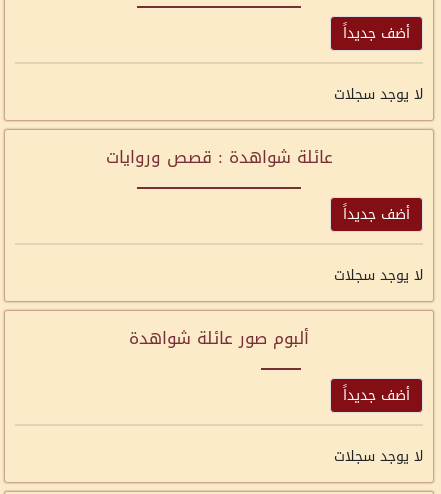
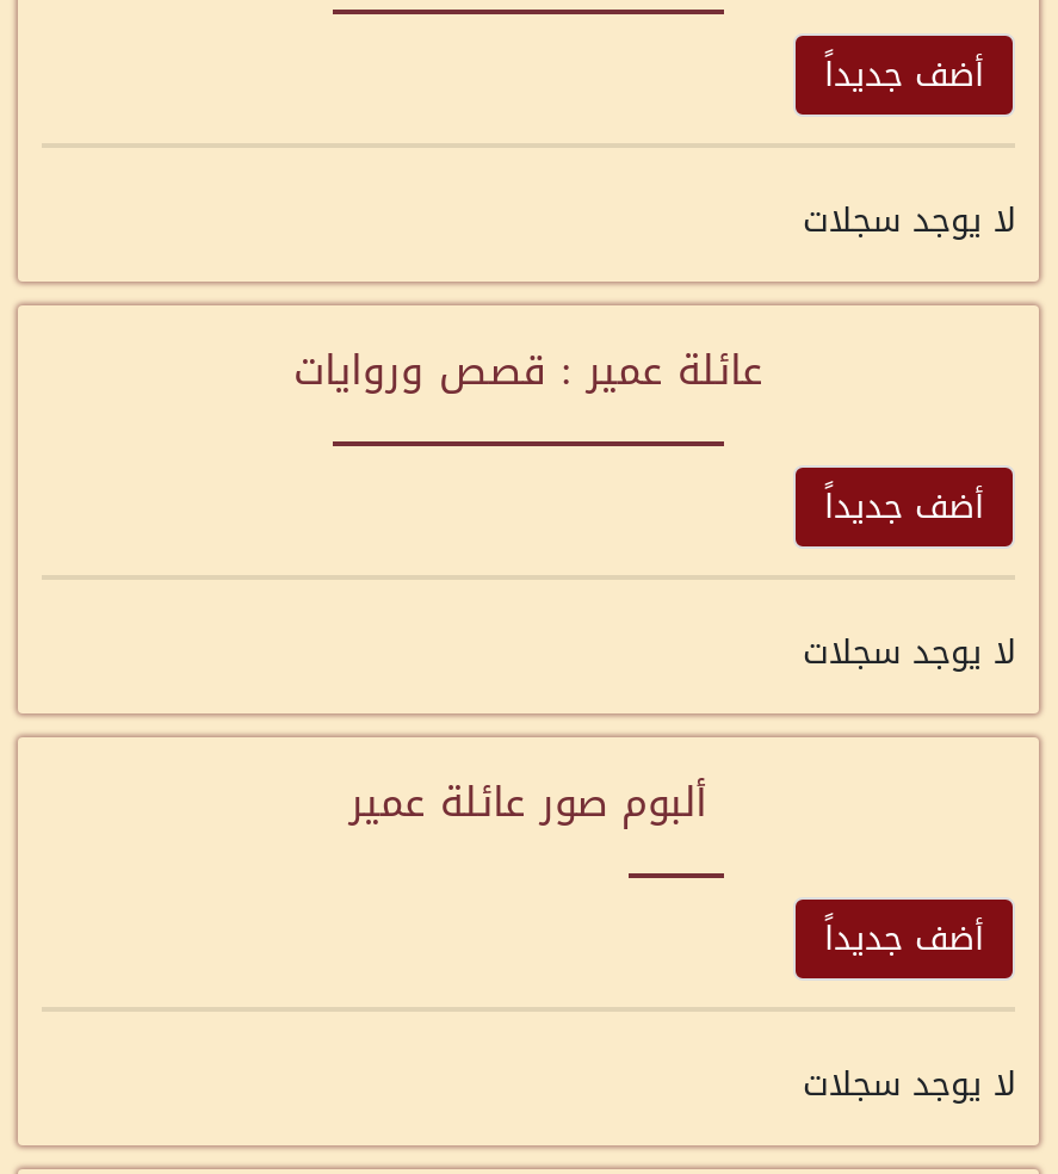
[105,141,332,173] عائلة شواهدة : قصص وروايات -> [293,332,763,408] عائلة عمير : قصص وروايات
[129,322,309,354] ألبوم صور عائلة شواهدة -> [349,764,707,840] ألبوم صور عائلة عمير

